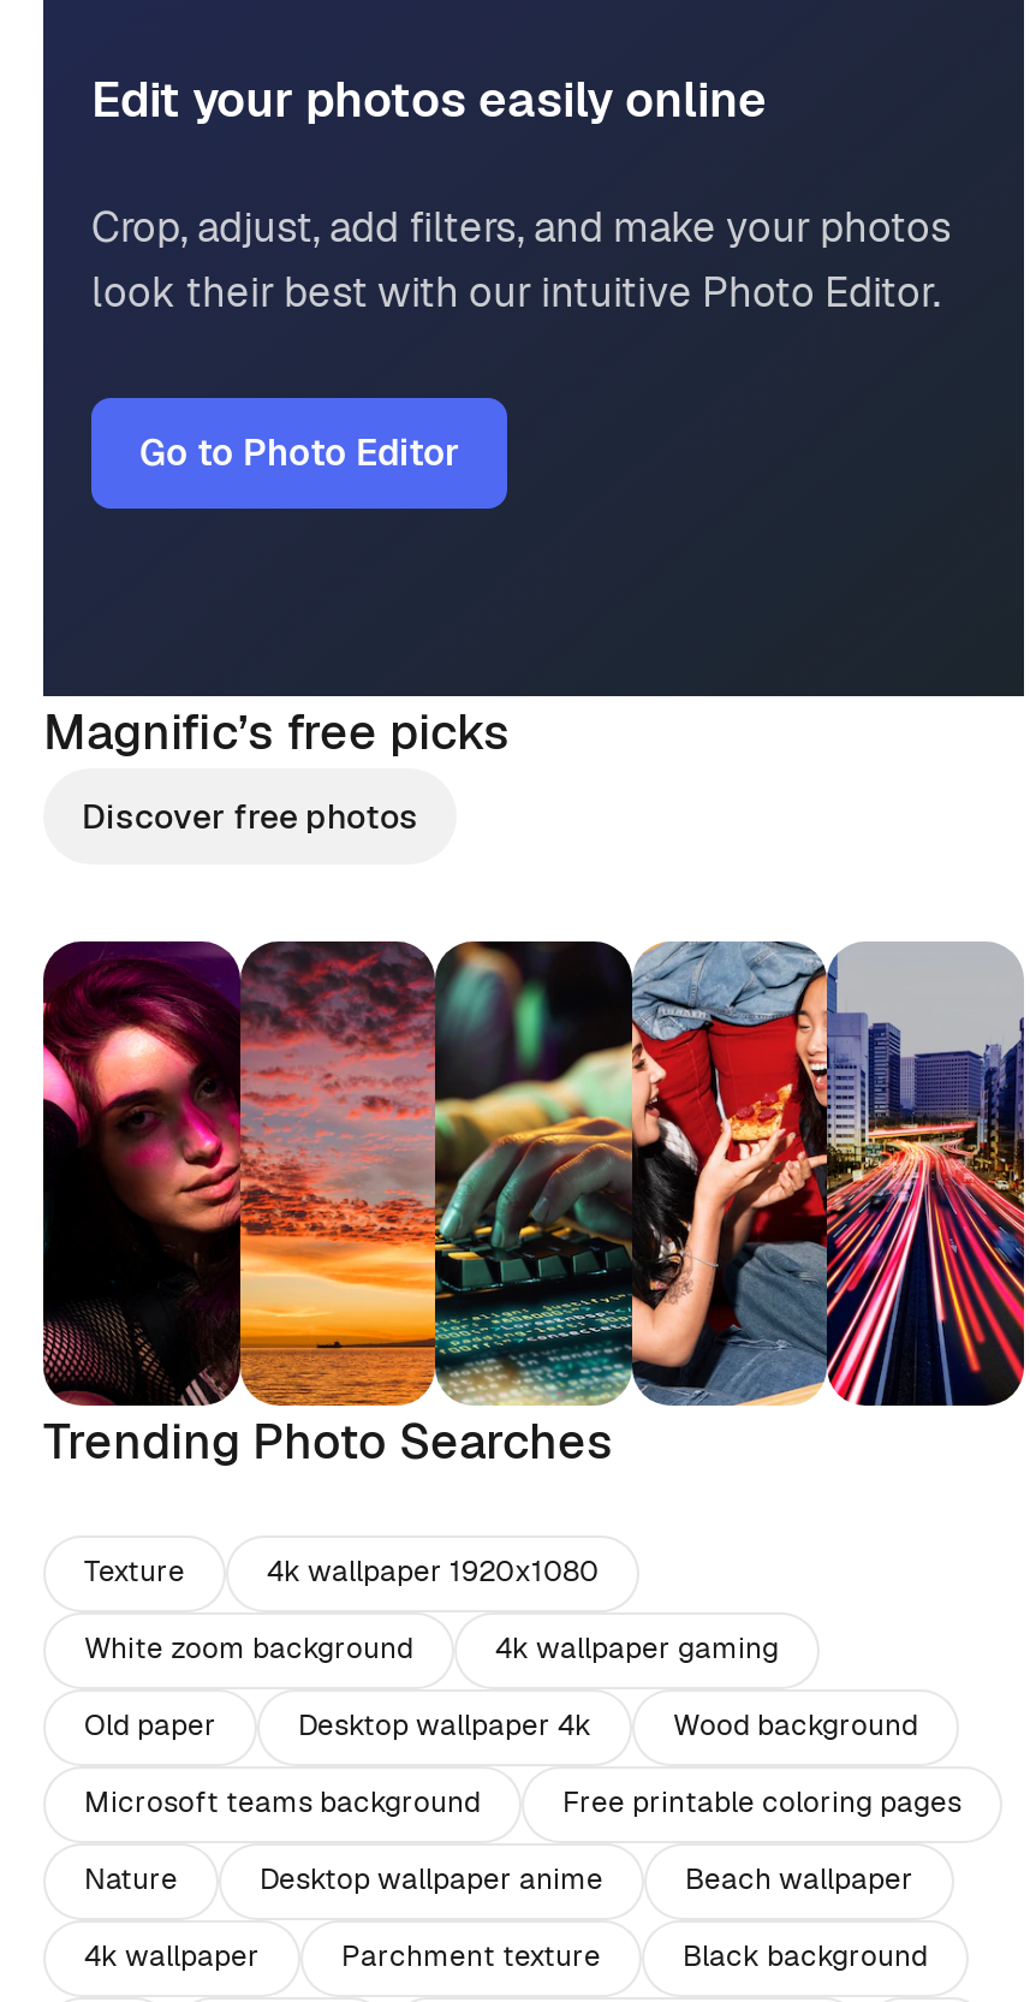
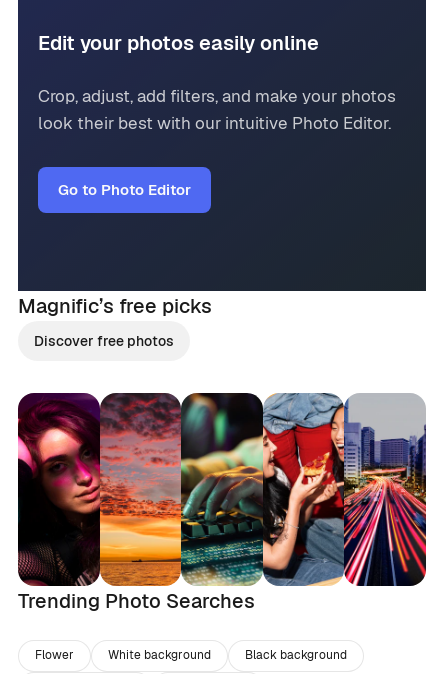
[84,1554,961,1977] Texture | 4k wallpaper 1920x1080 | White zoom background | 4k wallpaper gaming | Old paper | Desktop wallpaper 4k | Wood background | Microsoft teams background | Free printable coloring pages | Nature | Desktop wallpaper anime | Beach wallpaper | 4k wallpaper | Parchment texture -> [35,647,211,663] Flower | White background

